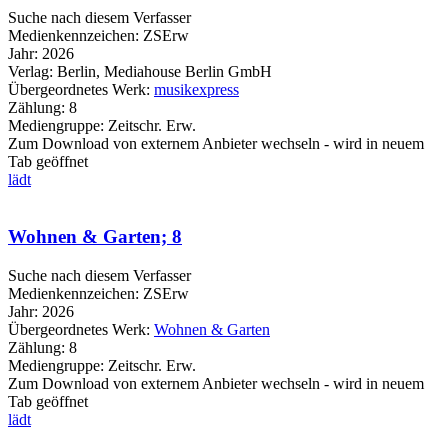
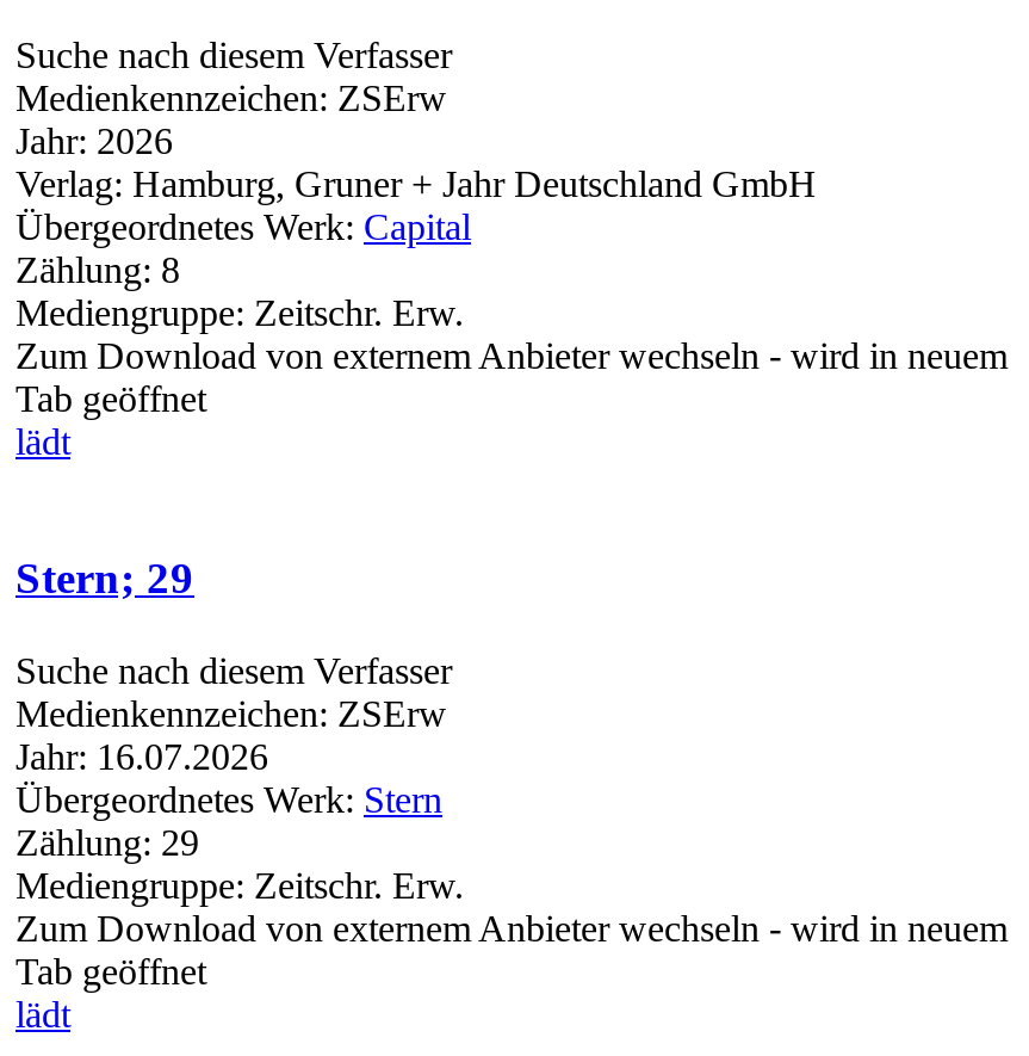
[8,63,272,98] Verlag: Berlin, Mediahouse Berlin GmbH | Übergeordnetes Werk: musikexpress -> [16,164,817,247] Verlag: Hamburg, Gruner + Jahr Deutschland GmbH | Übergeordnetes Werk: Capital
[8,226,182,247] Wohnen & Garten; 8 -> [16,552,194,602] Stern; 29
[8,303,270,356] Jahr: 2026 | Übergeordnetes Werk: Wohnen & Garten | Zählung: 8 -> [16,736,442,862] Jahr: 16.07.2026 | Übergeordnetes Werk: Stern | Zählung: 29

